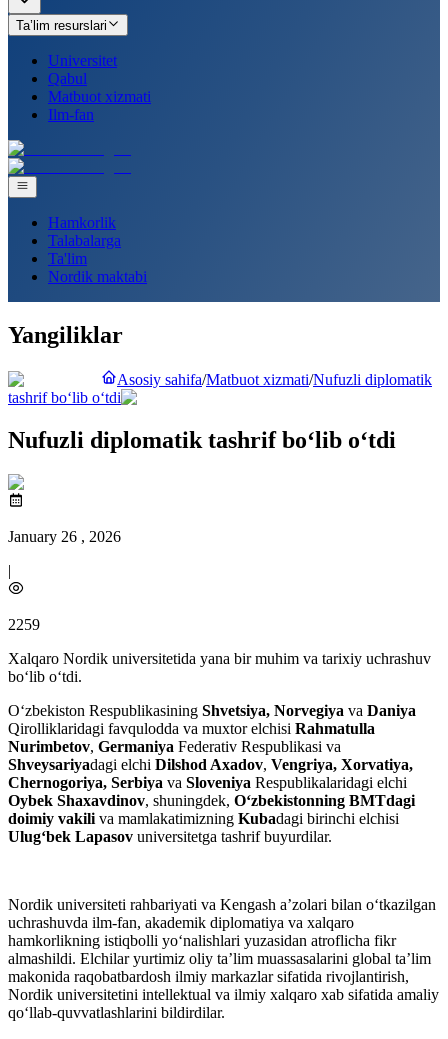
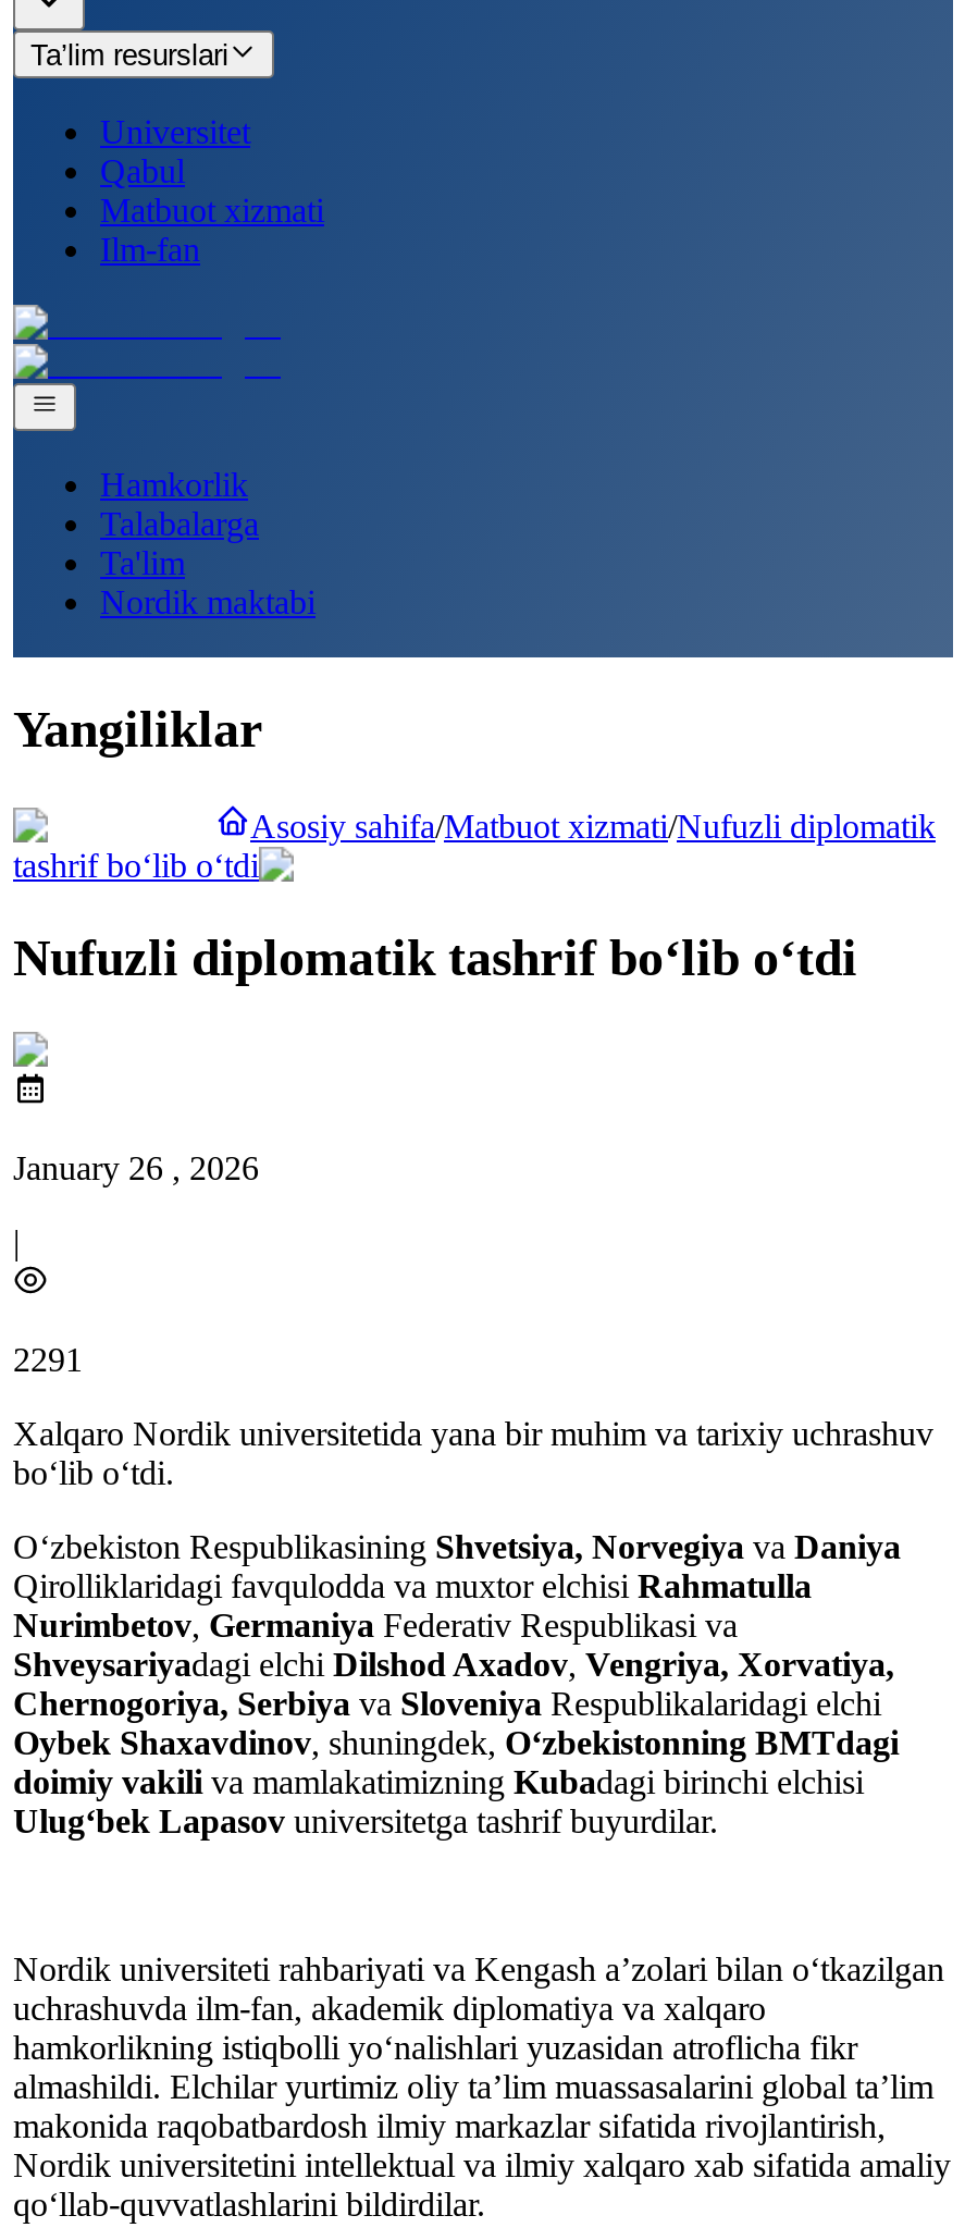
[8,616,40,633] 2259 -> [13,1341,83,1378] 2291

